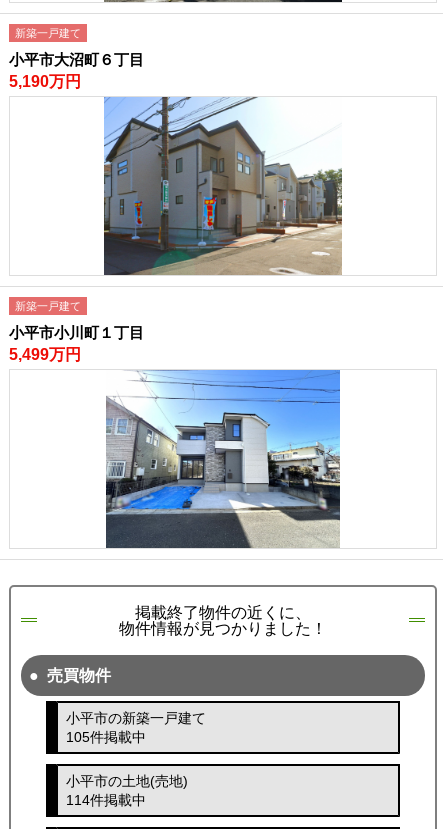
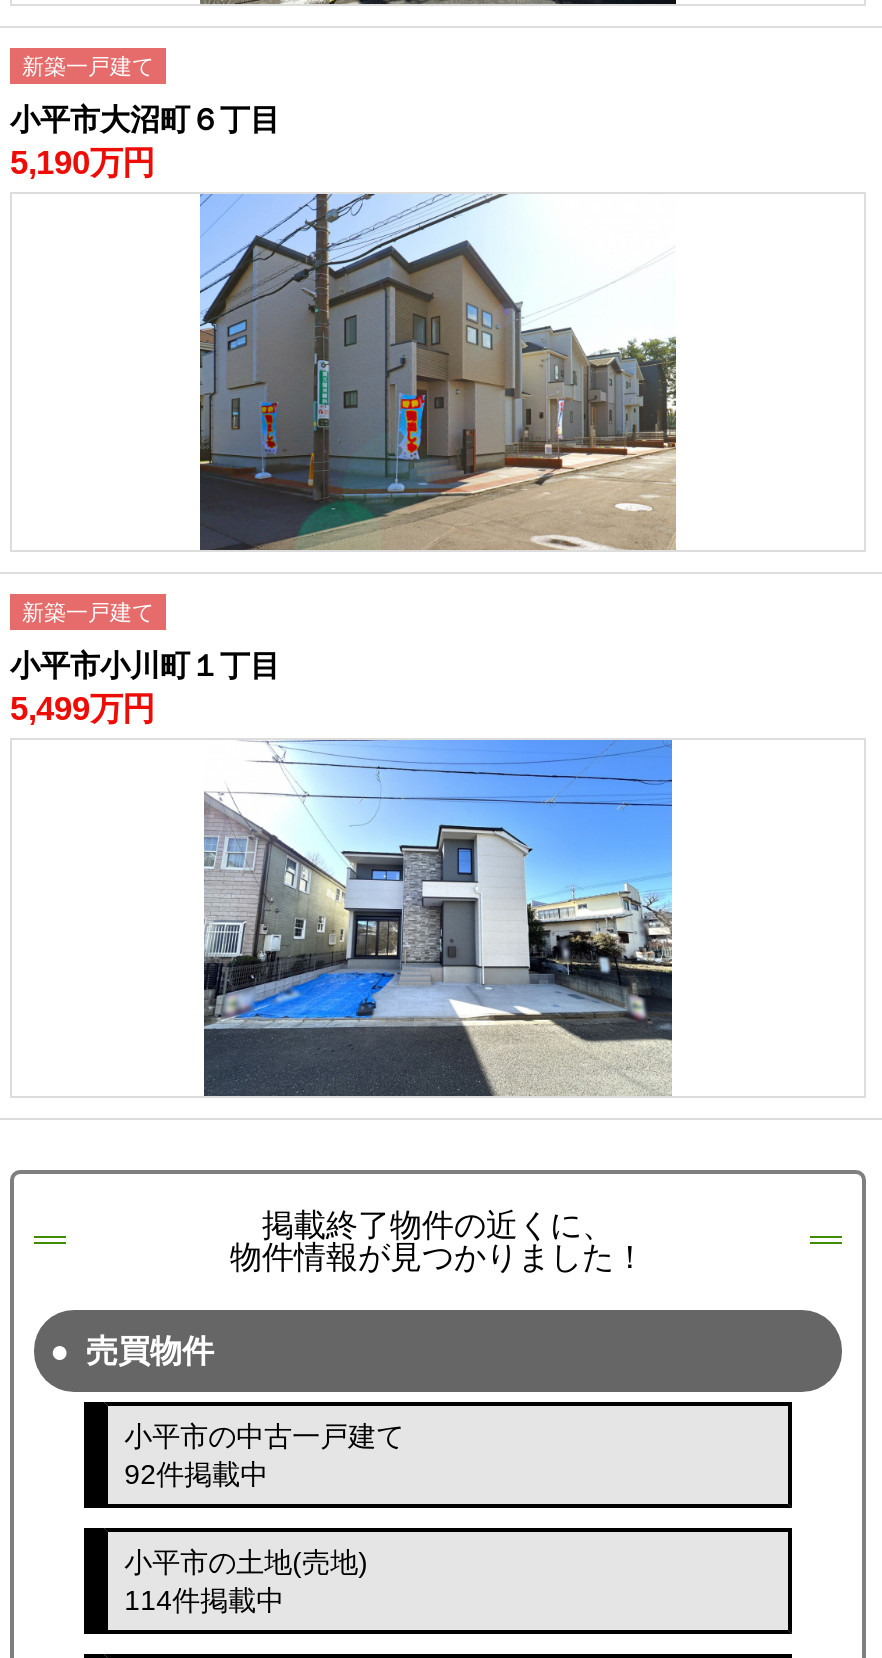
[66,709,206,725] 小平市の新築一戸建て -> [125,1419,405,1451] 小平市の中古一戸建て
[66,728,146,744] 105件掲載中 -> [125,1457,269,1489] 92件掲載中

